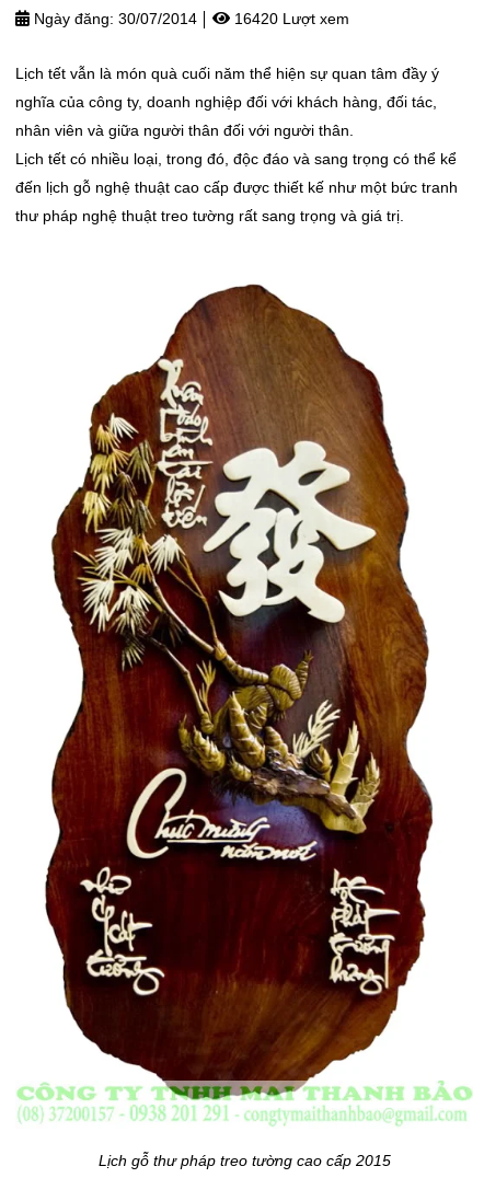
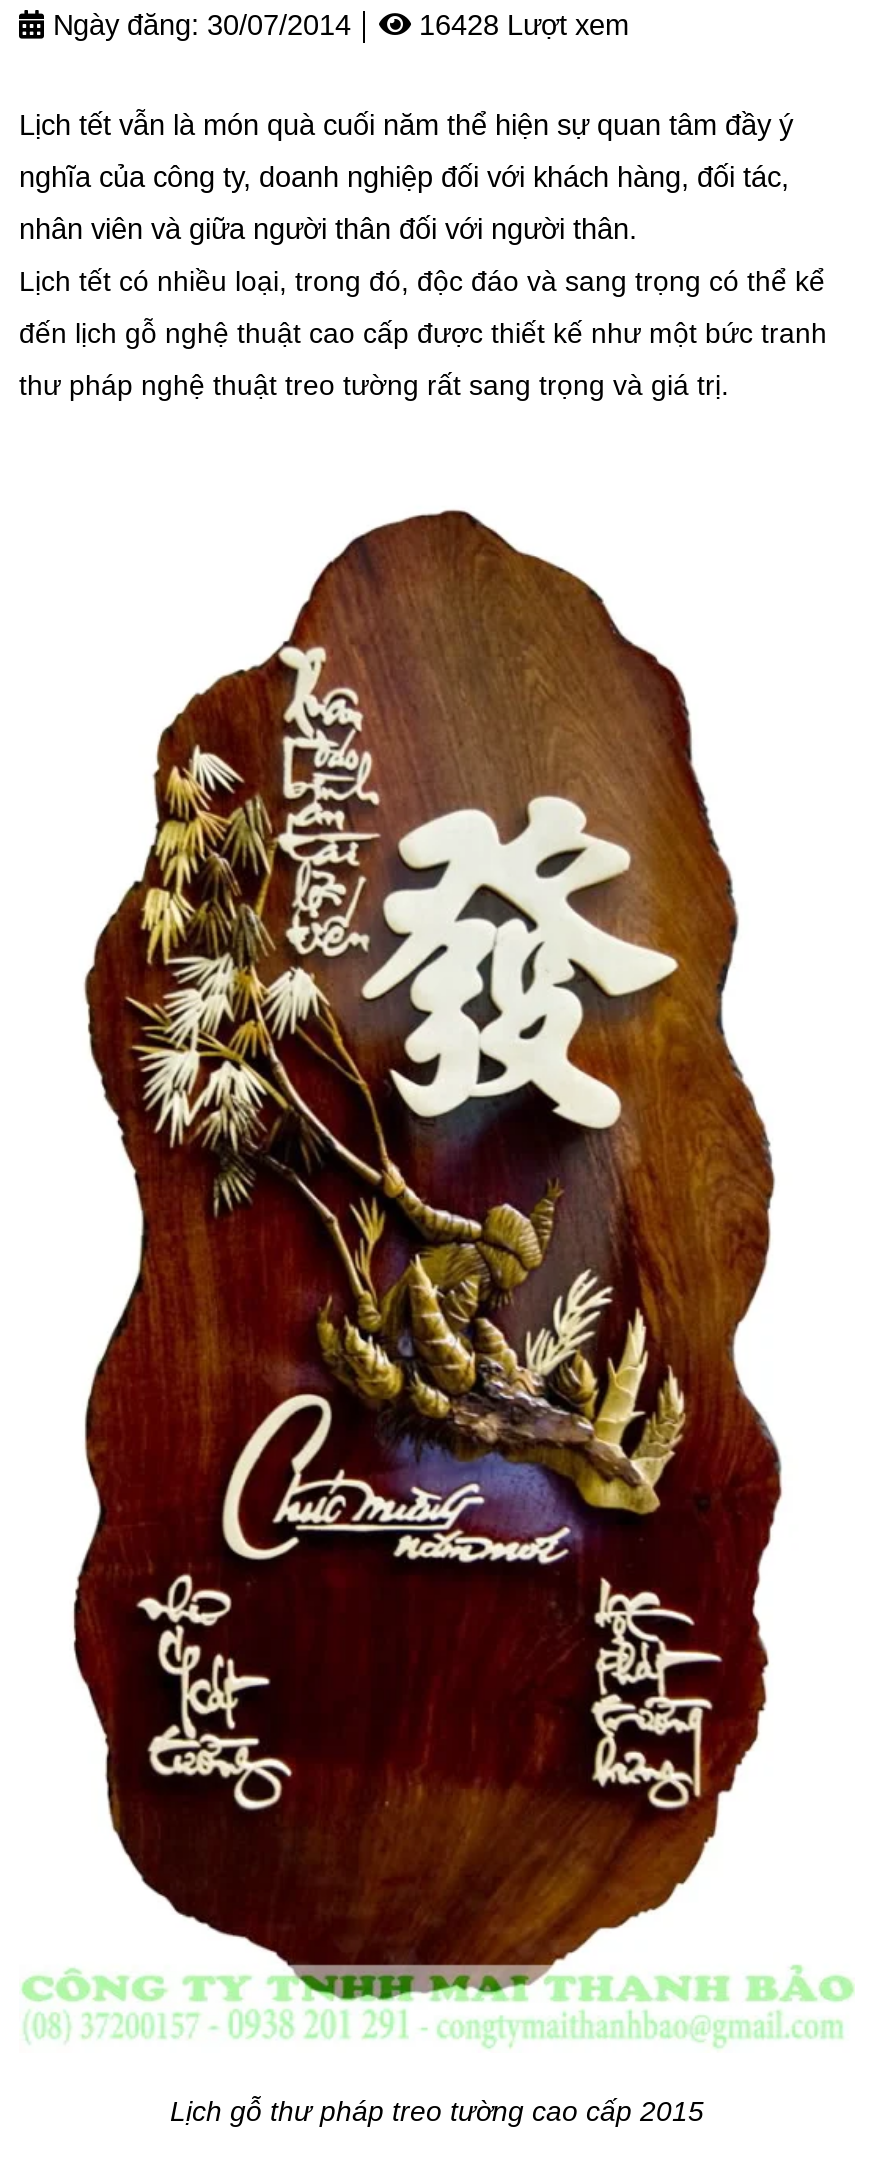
[30,10,349,28] Ngày đăng: 30/07/2014 16420 Lượt xem -> [45,9,629,41] Ngày đăng: 30/07/2014 16428 Lượt xem

